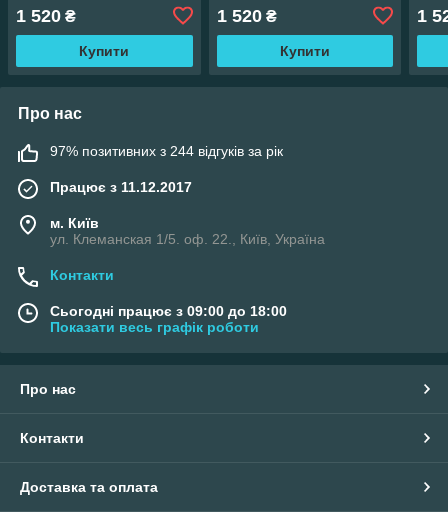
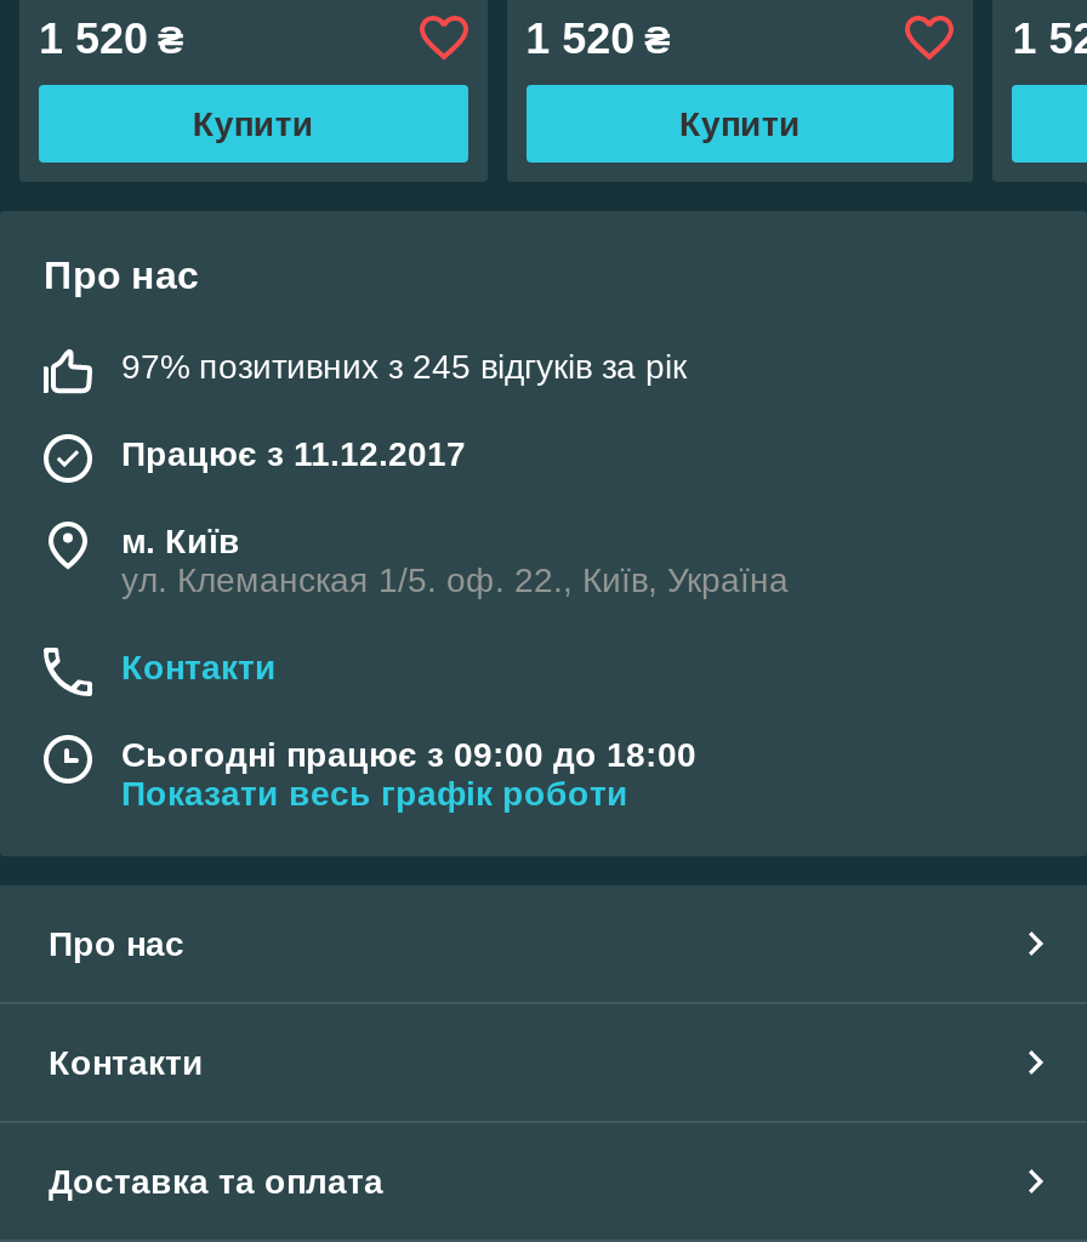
[50,143,283,159] 97% позитивних з 244 відгуків за рік -> [121,346,687,385] 97% позитивних з 245 відгуків за рік

